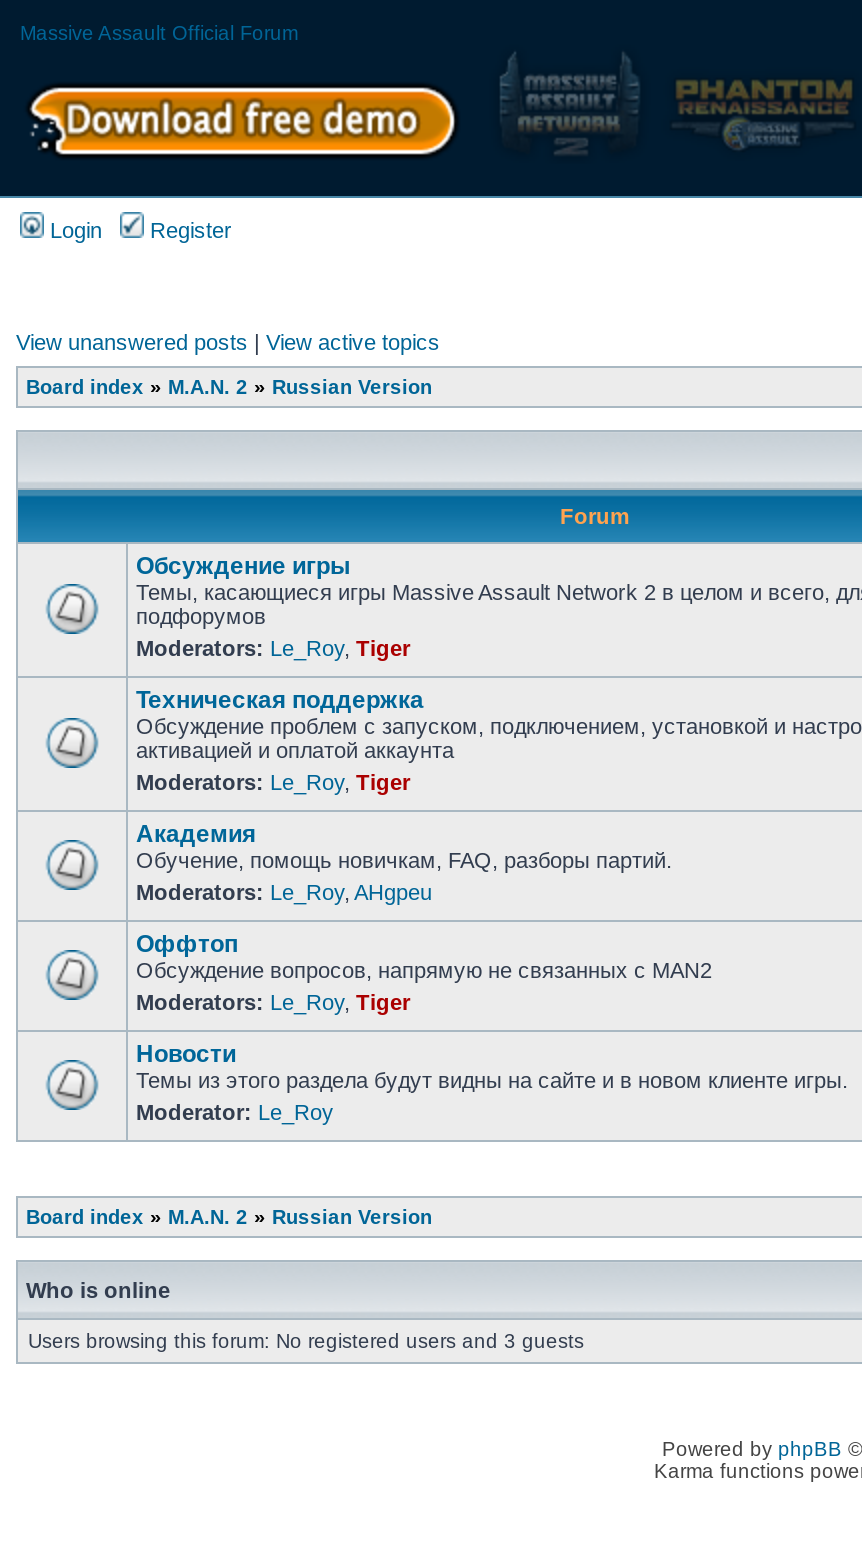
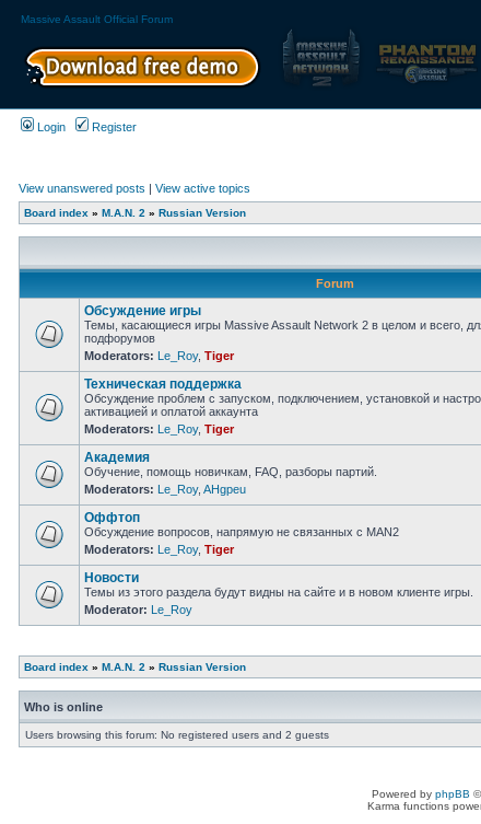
[28,1330,584,1352] Users browsing this forum: No registered users and 3 guests -> [25,729,329,741] Users browsing this forum: No registered users and 2 guests

